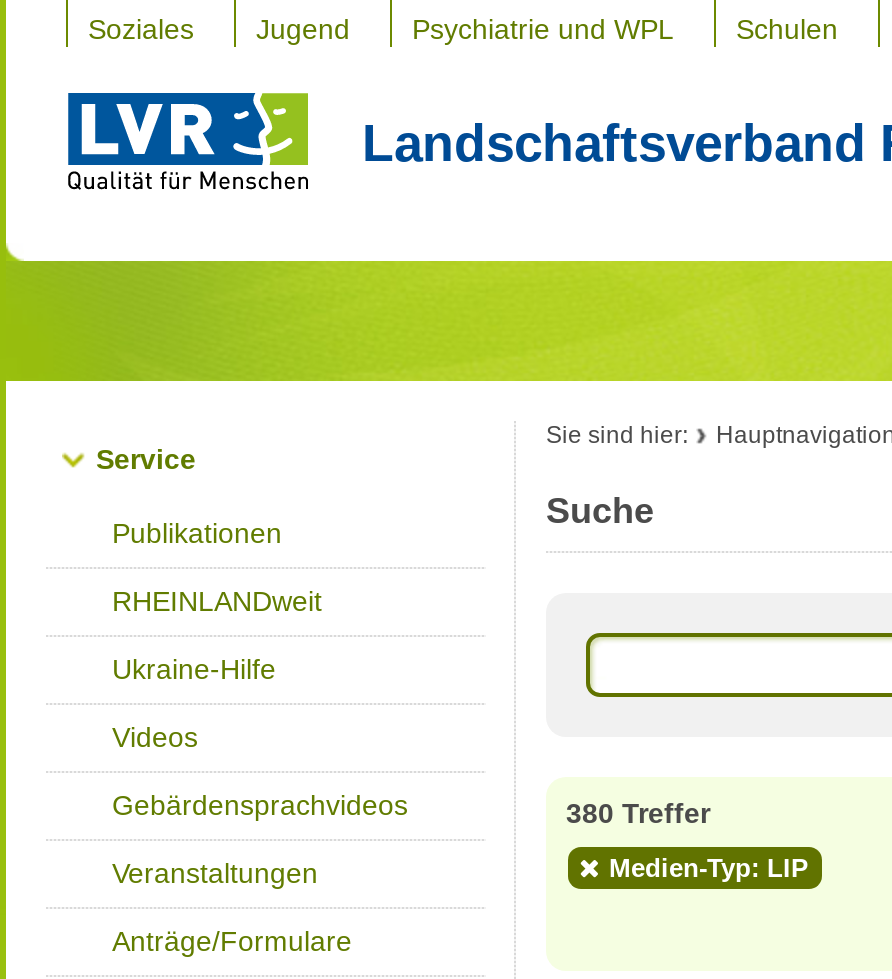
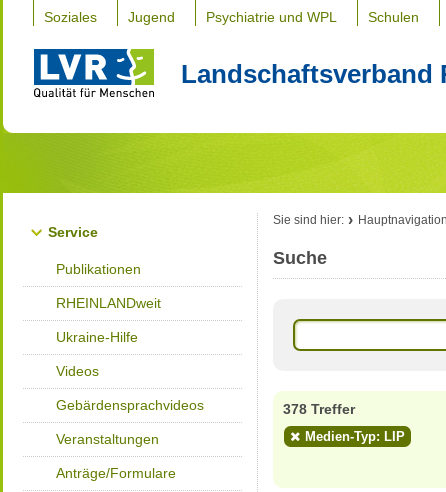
[566,797,710,829] 380 Treffer -> [283,401,355,417] 378 Treffer

